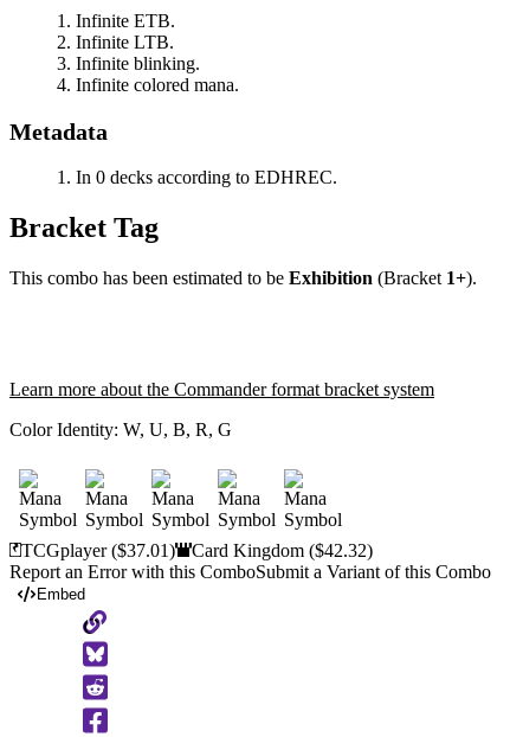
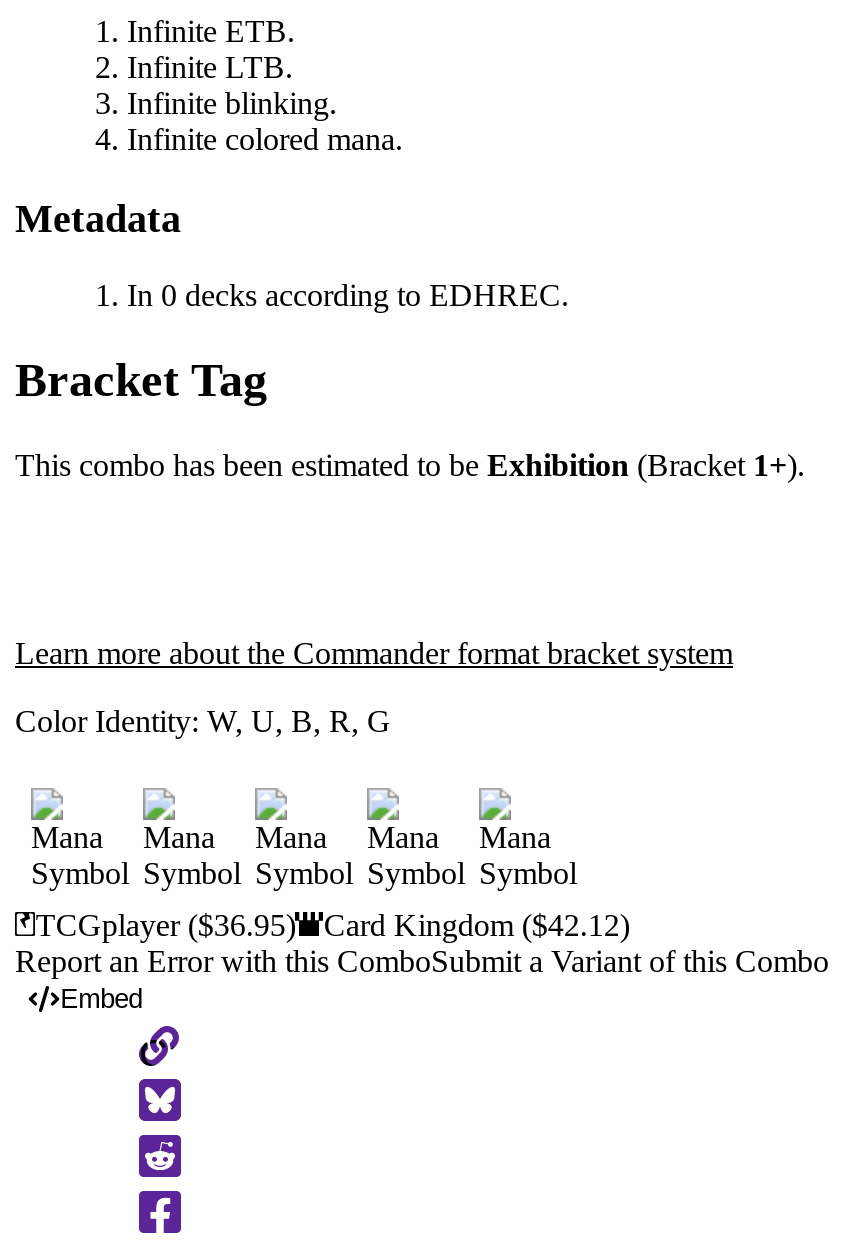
[22,541,176,561] TCGplayer ($37.01) -> [36,908,296,942] TCGplayer ($36.95)
[192,541,373,561] Card Kingdom ($42.32) -> [324,908,630,942] Card Kingdom ($42.12)

